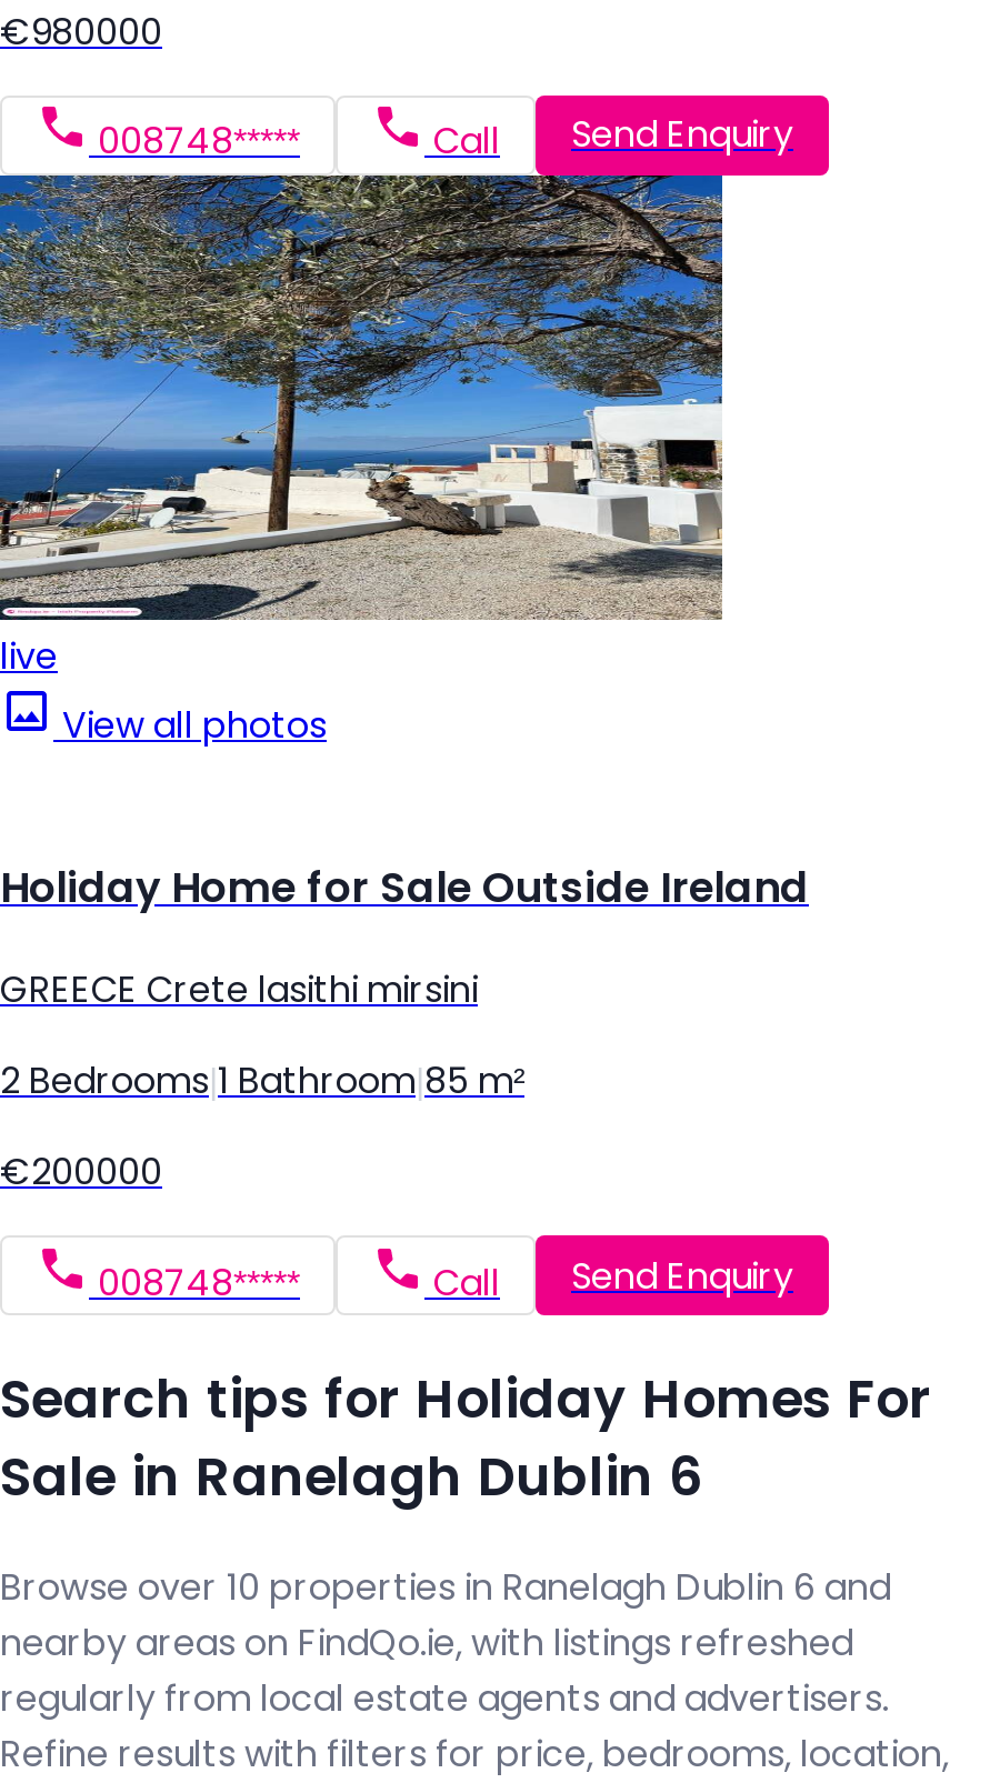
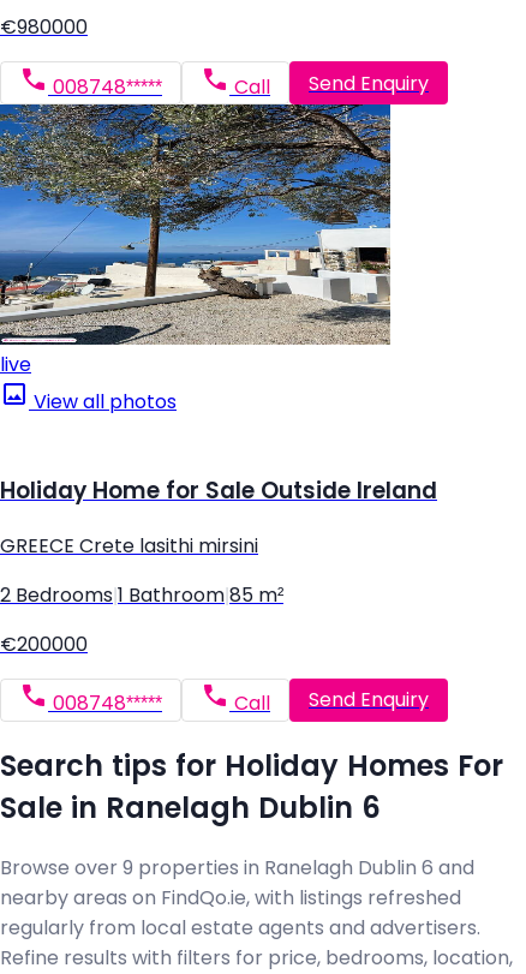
[0,1568,891,1606] Browse over 10 properties in Ranelagh Dublin 6 and -> [0,858,474,878] Browse over 9 properties in Ranelagh Dublin 6 and

